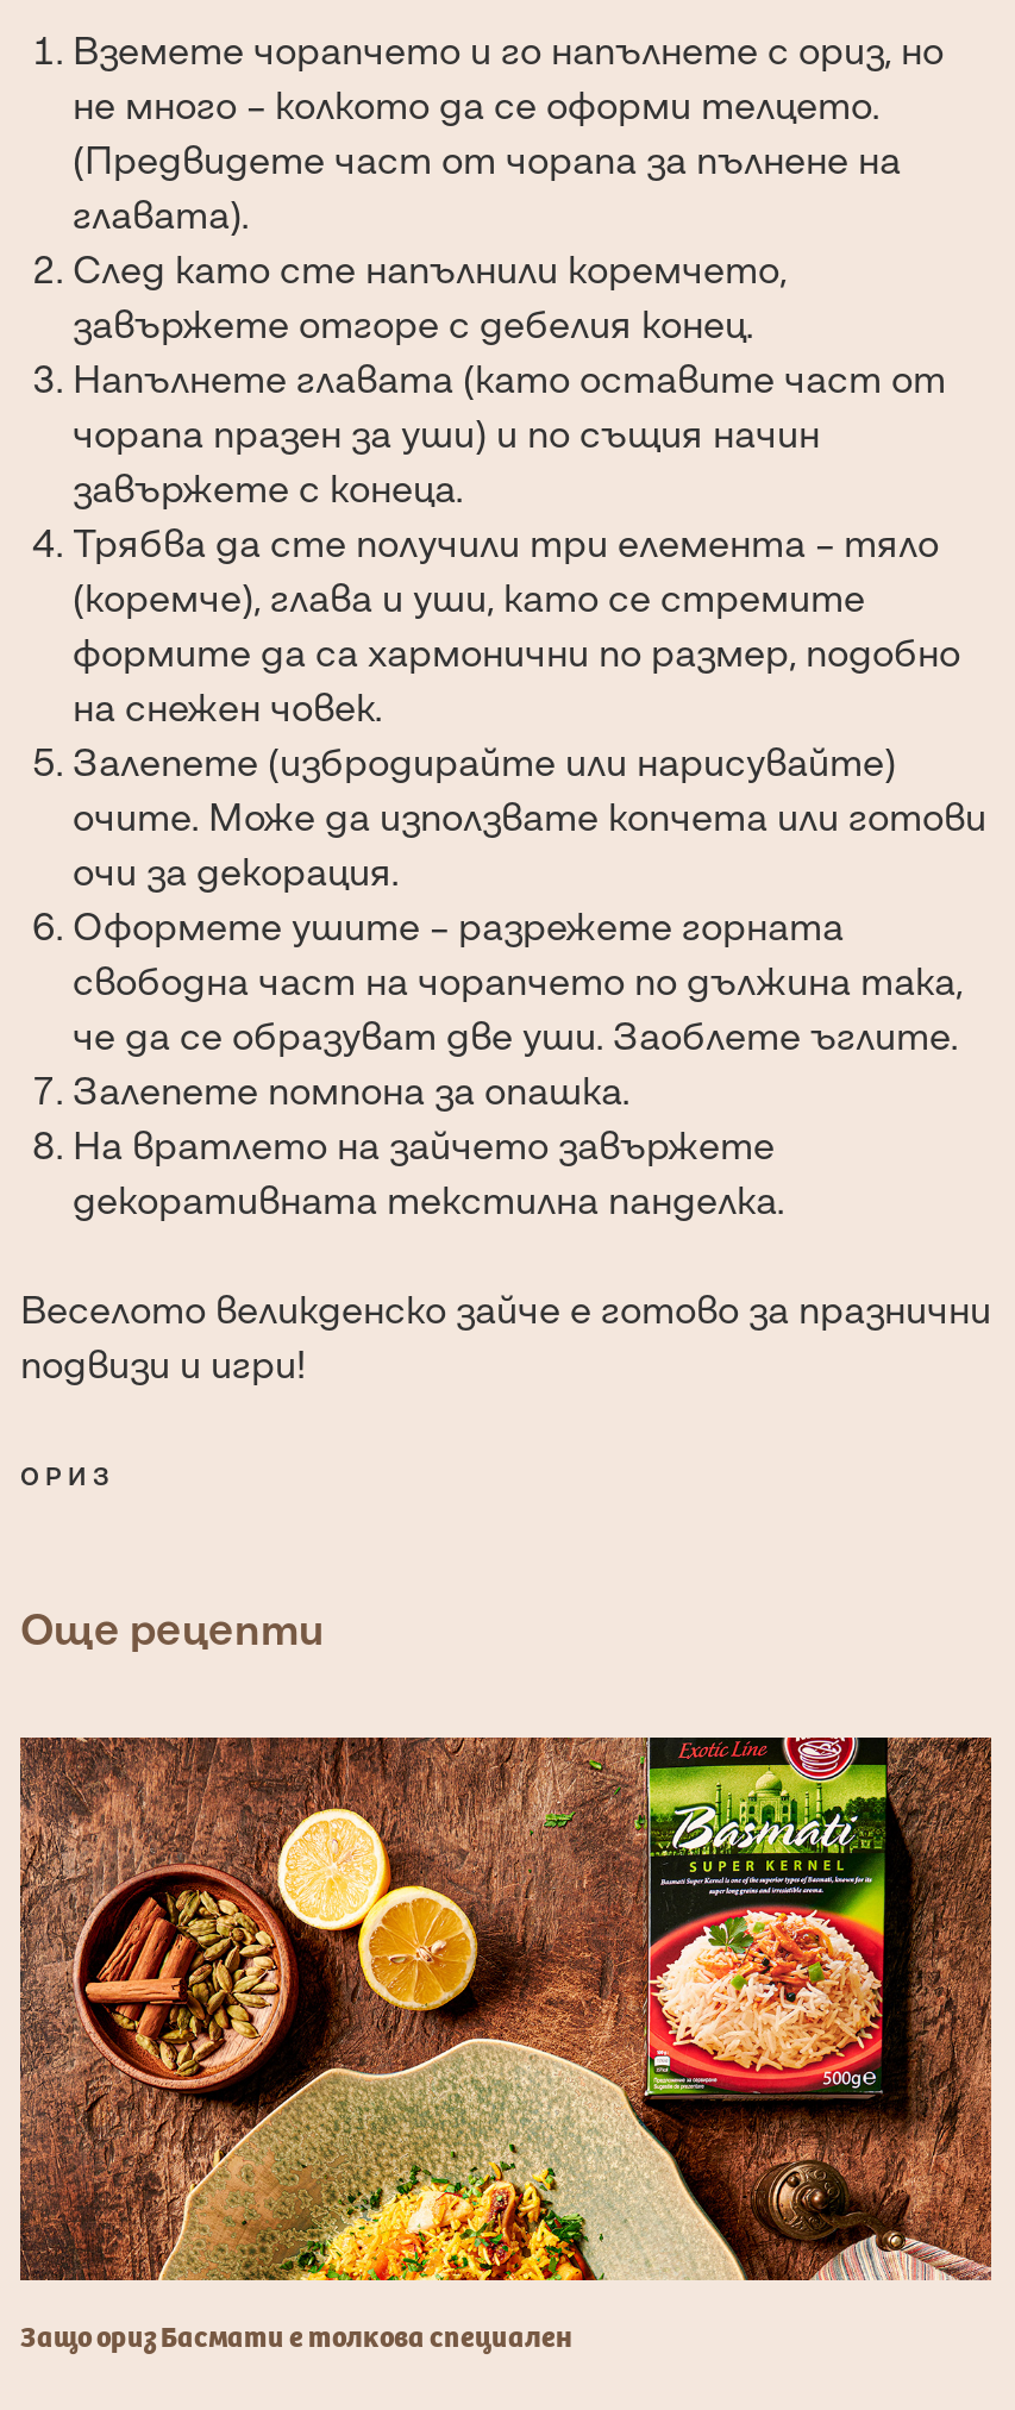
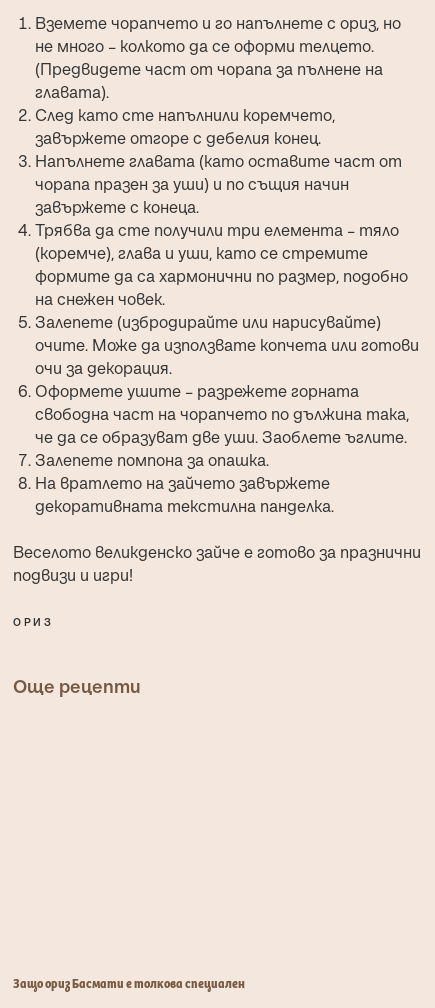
[18,1735,994,2283] [image] -> none

